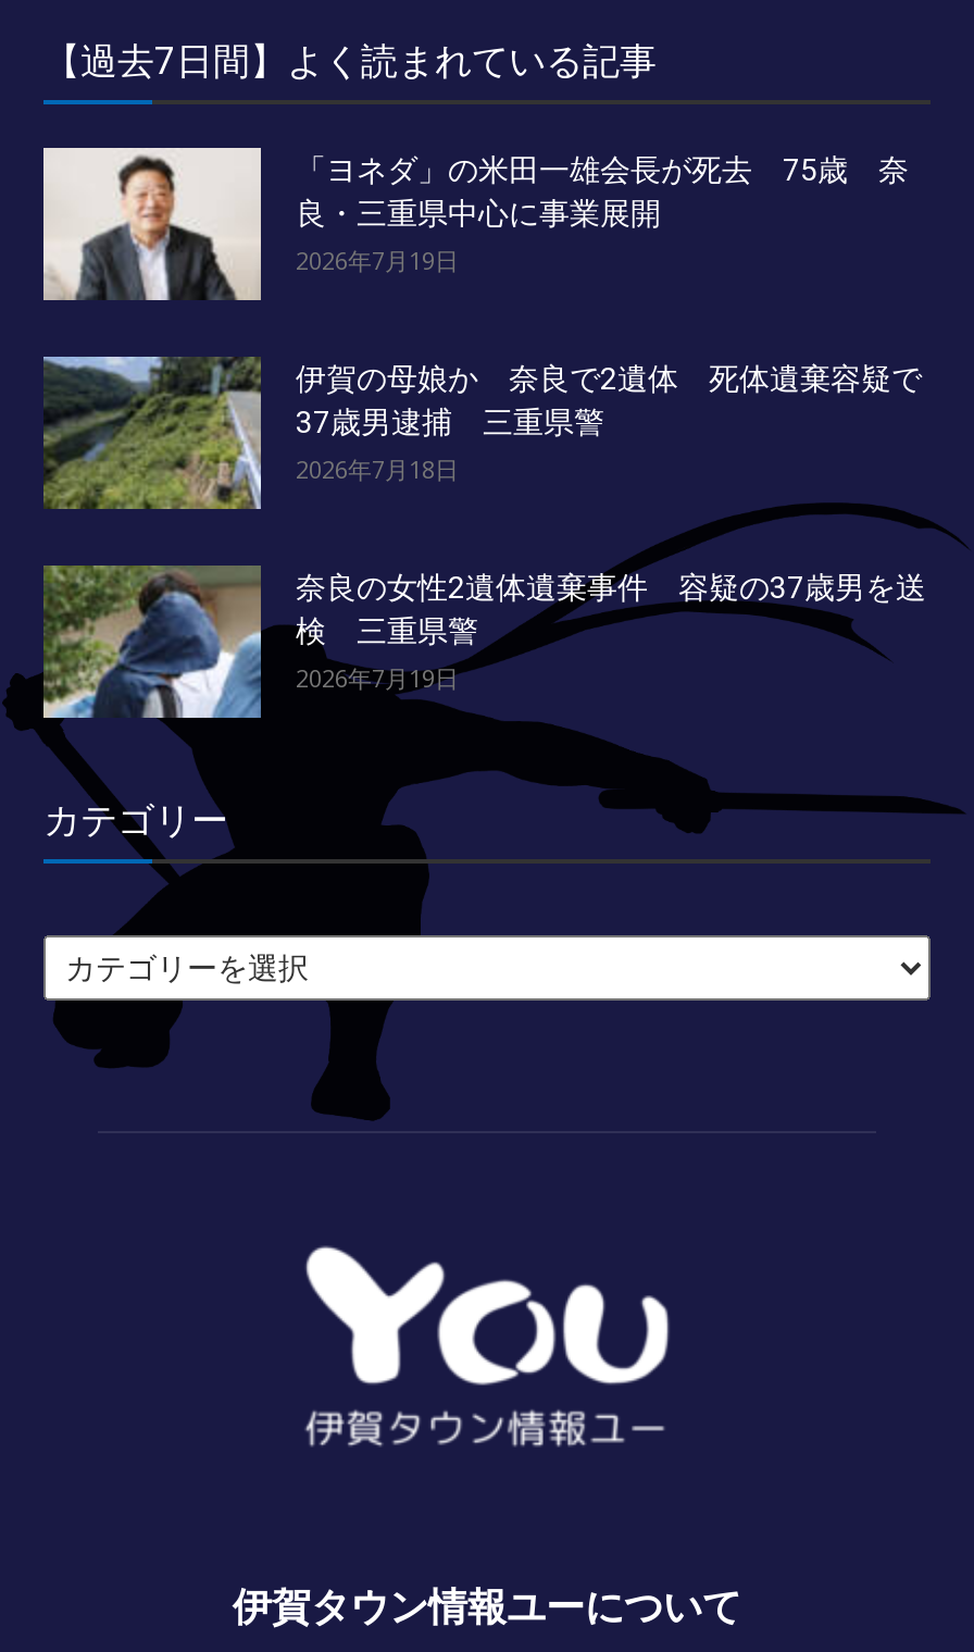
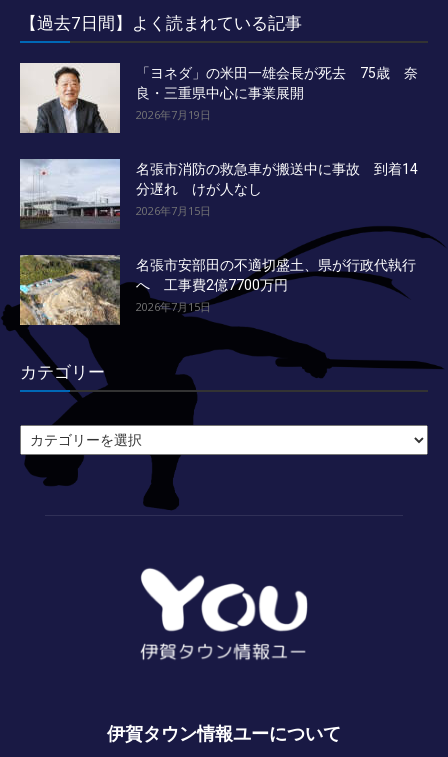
[43,357,922,509] [image] | 伊賀の母娘か 奈良で2遺体 死体遺棄容疑で | 37歳男逮捕 三重県警 | 2026年7月18日 -> [19,158,418,229] [image] | 名張市消防の救急車が搬送中に事故 到着14 | 分遅れ けが人なし | 2026年7月15日
[43,566,926,720] [image] | 奈良の女性2遺体遺棄事件 容疑の37歳男を送 | 検 三重県警 | 2026年7月19日 -> [19,254,416,326] [image] | 名張市安部田の不適切盛土、県が行政代執行 | へ 工事費2億7700万円 | 2026年7月15日

